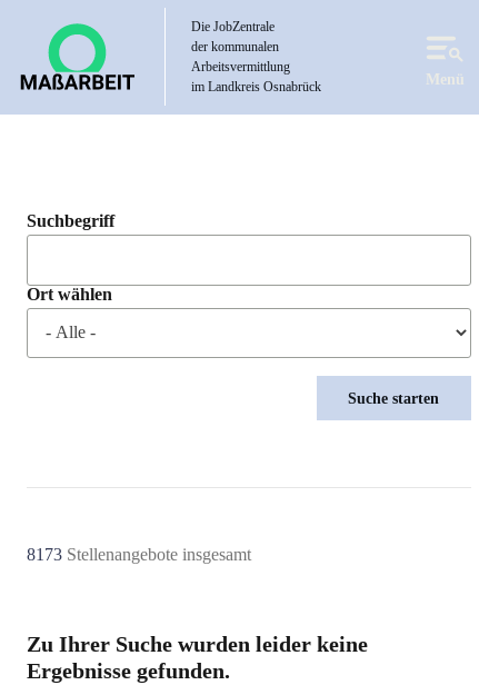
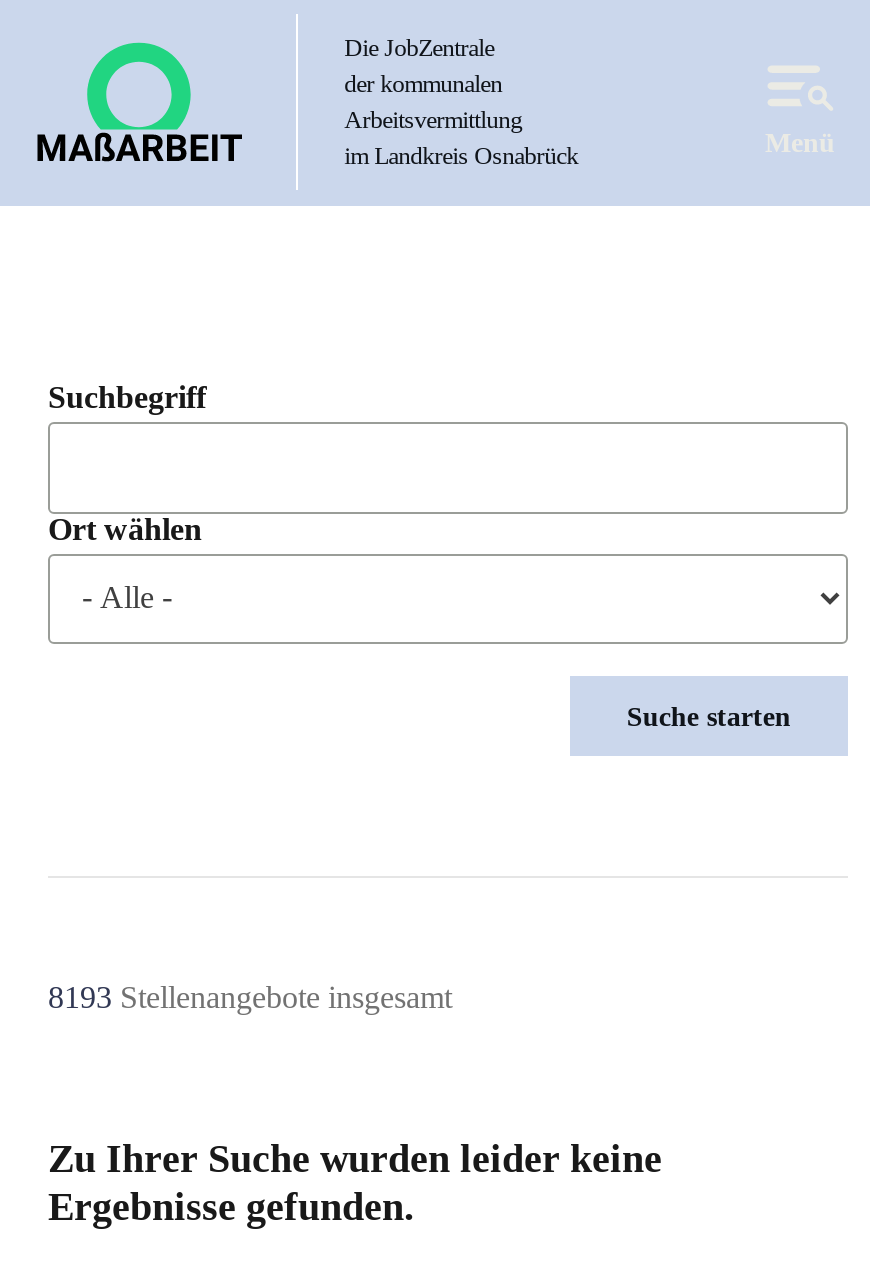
[27,545,251,564] 8173 Stellenangebote insgesamt -> [48,981,452,1015] 8193 Stellenangebote insgesamt

